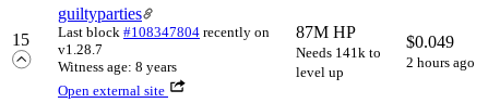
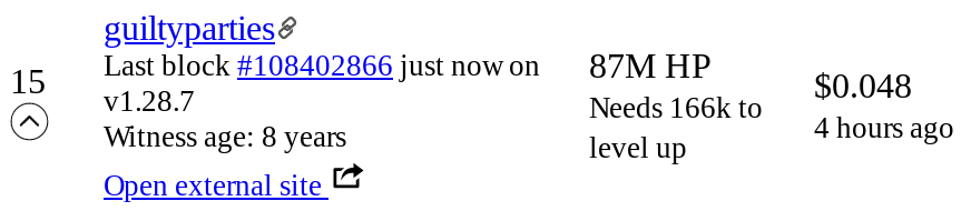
[58,24,270,40] Last block #108347804 recently on -> [104,50,540,83] Last block #108402866 just now on
[406,33,454,51] $0.049 -> [814,67,912,105] $0.048
[296,45,381,61] Needs 141k to -> [589,92,763,125] Needs 166k to
[406,55,475,71] 2 hours ago -> [814,112,954,145] 4 hours ago

